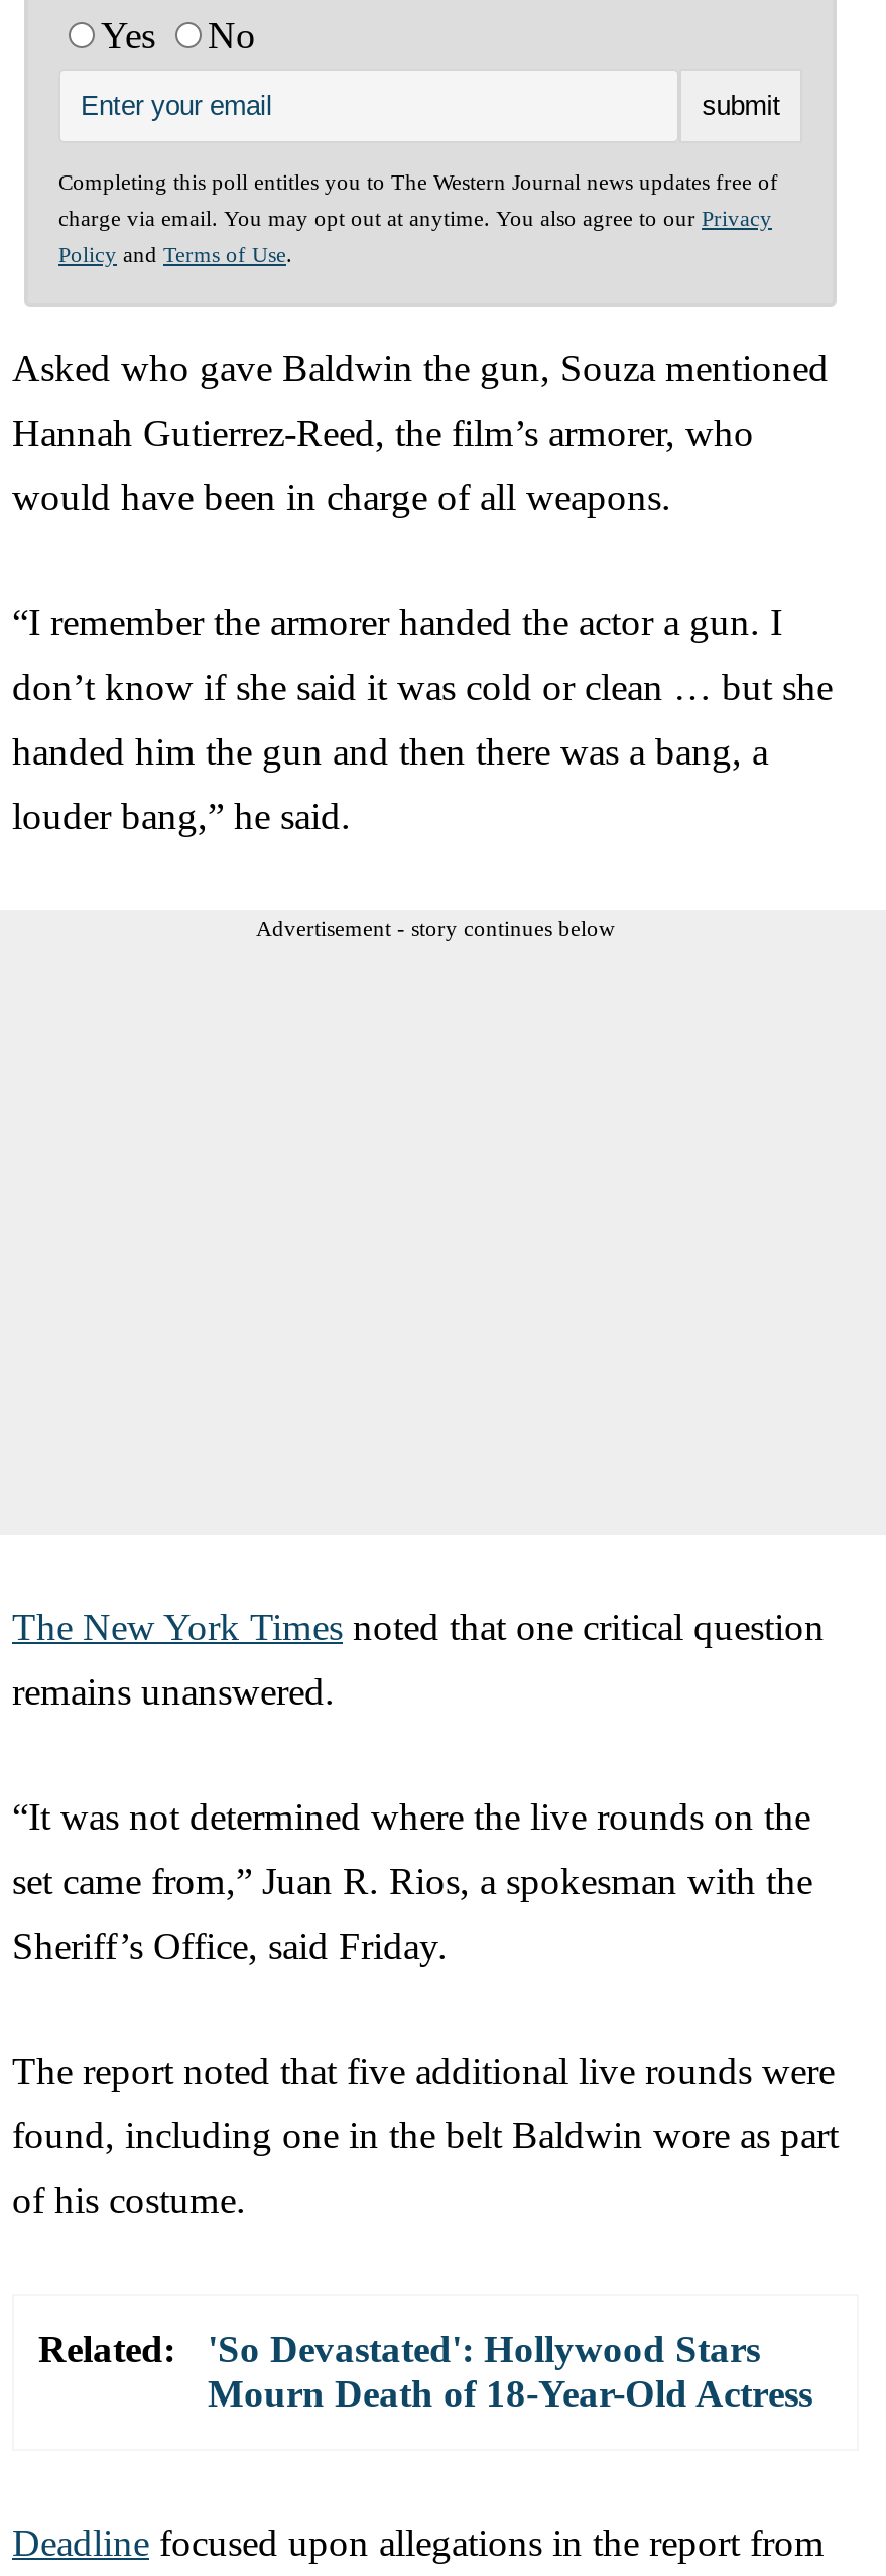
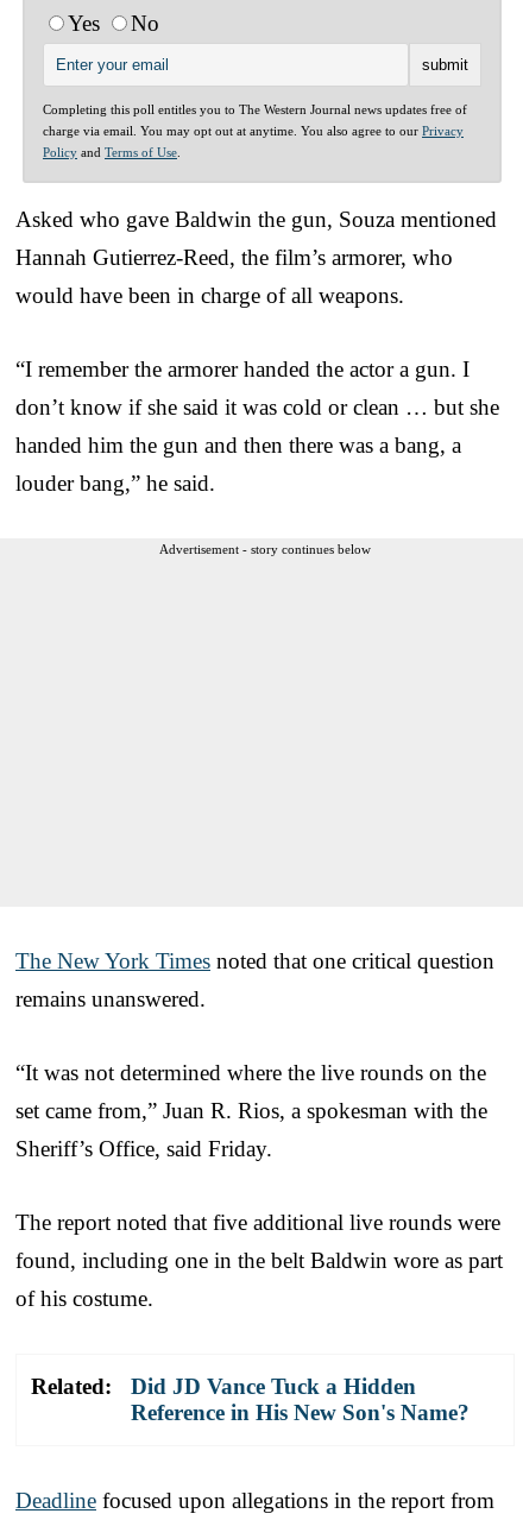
[208,2327,812,2414] 'So Devastated': Hollywood Stars | Mourn Death of 18-Year-Old Actress -> [131,1373,470,1424] Did JD Vance Tuck a Hidden | Reference in His New Son's Name?

